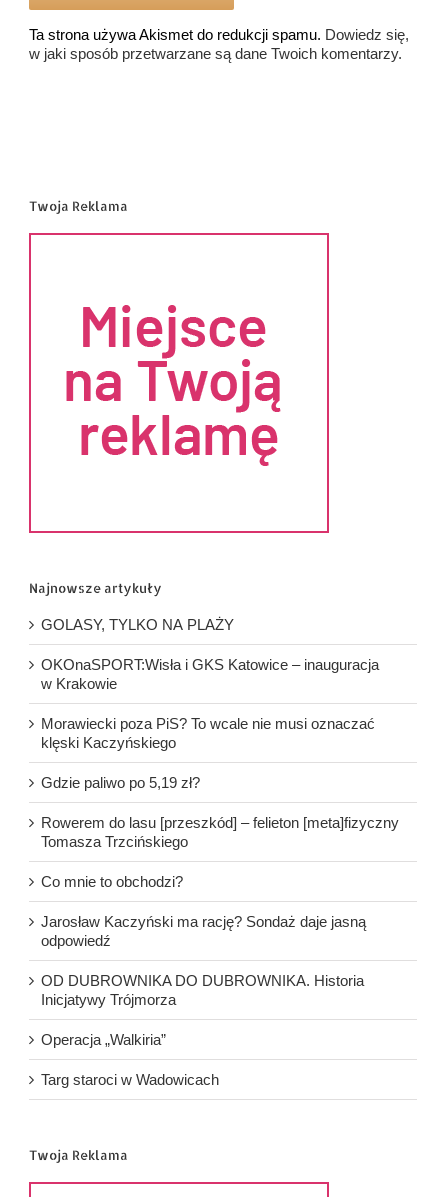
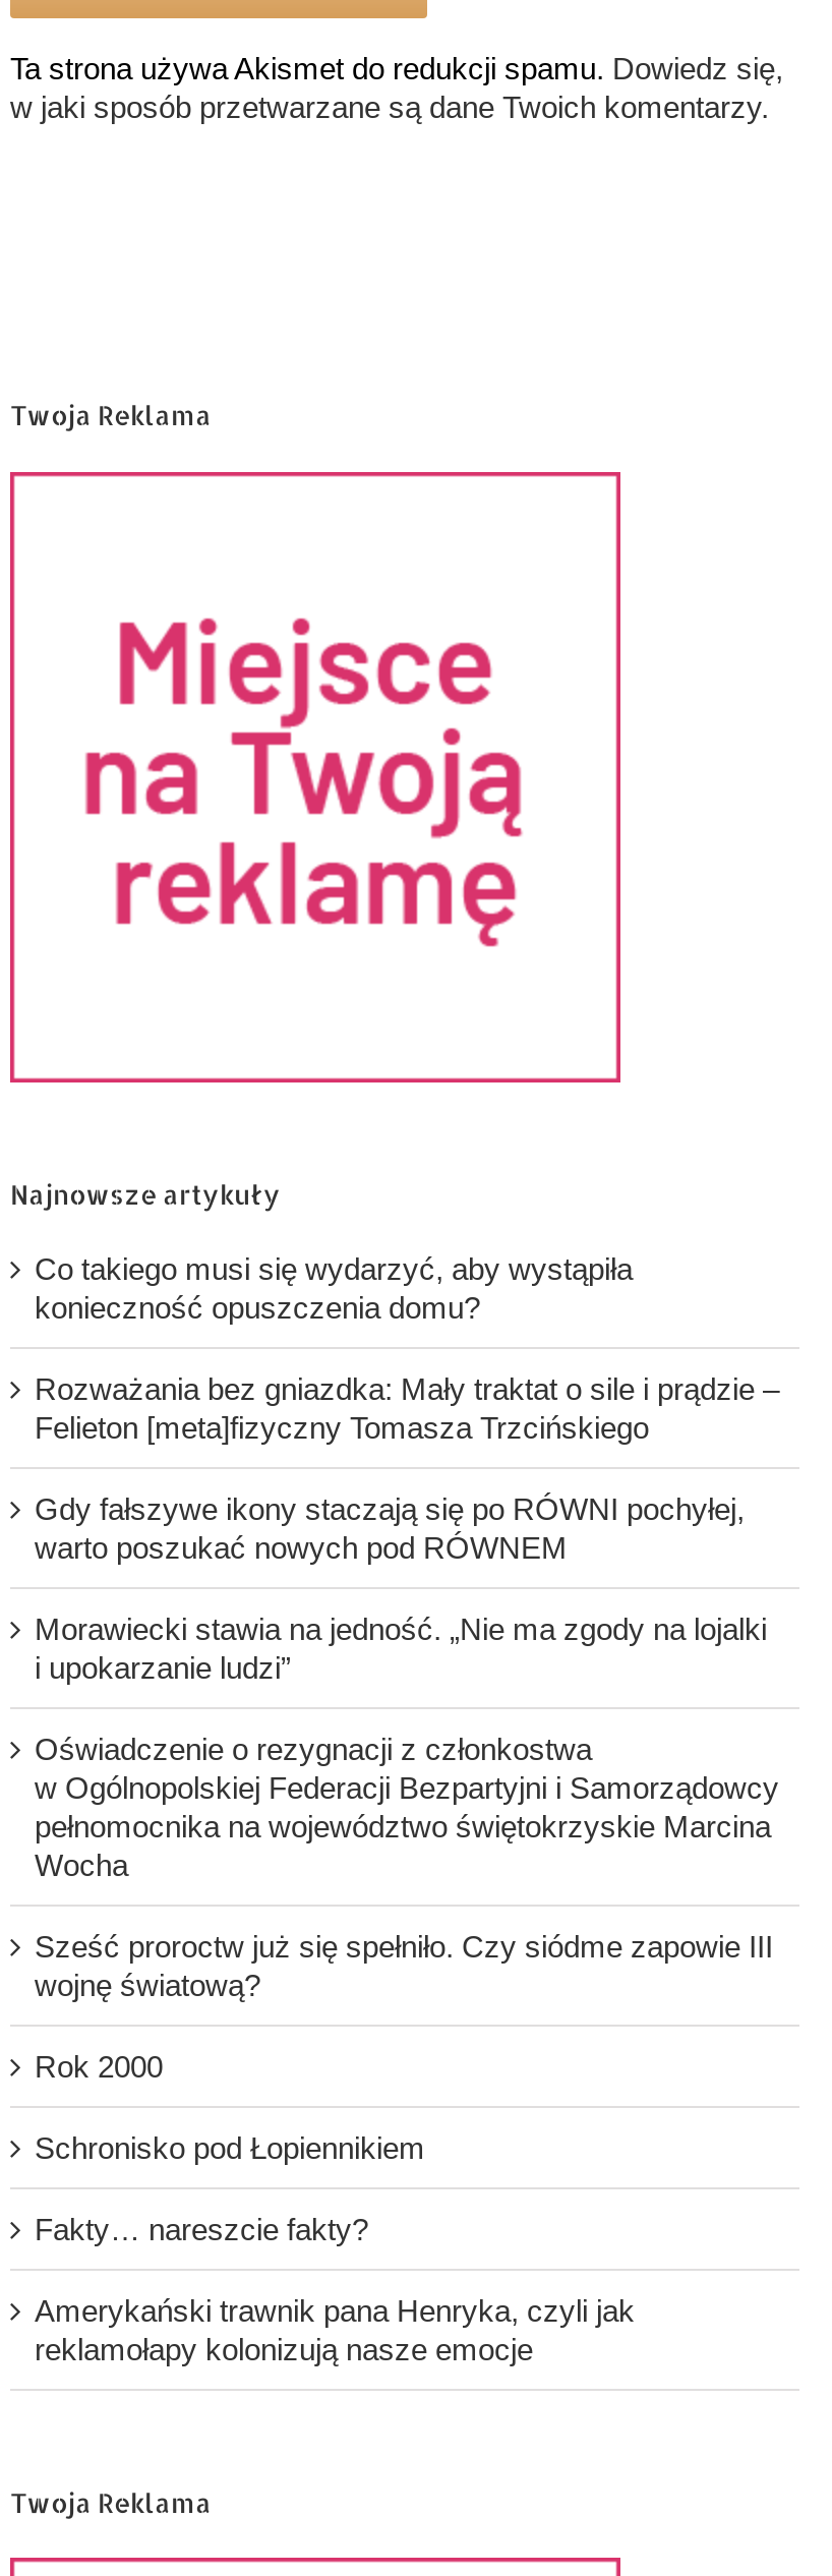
[41,616,234,633] GOLASY, TYLKO NA PLAŻY -> [35,1252,633,1325] Co takiego musi się wydarzyć, aby wystąpiła | konieczność opuszczenia domu?
[41,656,379,692] OKOnaSPORT:Wisła i GKS Katowice – inauguracja | w Krakowie -> [35,1372,779,1445] Rozważania bez gniazdka: Mały traktat o sile i prądzie – | Felieton [meta]fizyczny Tomasza Trzcińskiego
[41,715,375,751] Morawiecki poza PiS? To wcale nie musi oznaczać | klęski Kaczyńskiego -> [35,1492,745,1565] Gdy fałszywe ikony staczają się po RÓWNI pochyłej, | warto poszukać nowych pod RÓWNEM
[41,774,200,791] Gdzie paliwo po 5,19 zł? -> [35,1612,767,1685] Morawiecki stawia na jedność. „Nie ma zgody na lojalki | i upokarzanie ludzi”
[41,814,399,850] Rowerem do lasu [przeszkód] – felieton [meta]fizyczny | Tomasza Trzcińskiego -> [35,1732,779,1882] Oświadczenie o rezygnacji z członkostwa | w Ogólnopolskiej Federacji Bezpartyjni i Samorządowcy | pełnomocnika na województwo świętokrzyskie Marcina | Wocha
[41,873,183,890] Co mnie to obchodzi? -> [35,1929,773,2002] Sześć proroctw już się spełniło. Czy siódme zapowie III | wojnę światową?
[41,913,366,949] Jarosław Kaczyński ma rację? Sondaż daje jasną | odpowiedź -> [35,2049,163,2084] Rok 2000
[41,972,364,1008] OD DUBROWNIKA DO DUBROWNIKA. Historia | Inicjatywy Trójmorza -> [35,2131,425,2165] Schronisko pod Łopiennikiem
[41,1031,166,1048] Operacja „Walkiria” -> [35,2212,368,2247] Fakty… nareszcie fakty?
[41,1071,219,1088] Targ staroci w Wadowicach -> [35,2293,635,2367] Amerykański trawnik pana Henryka, czyli jak | reklamołapy kolonizują nasze emocje

